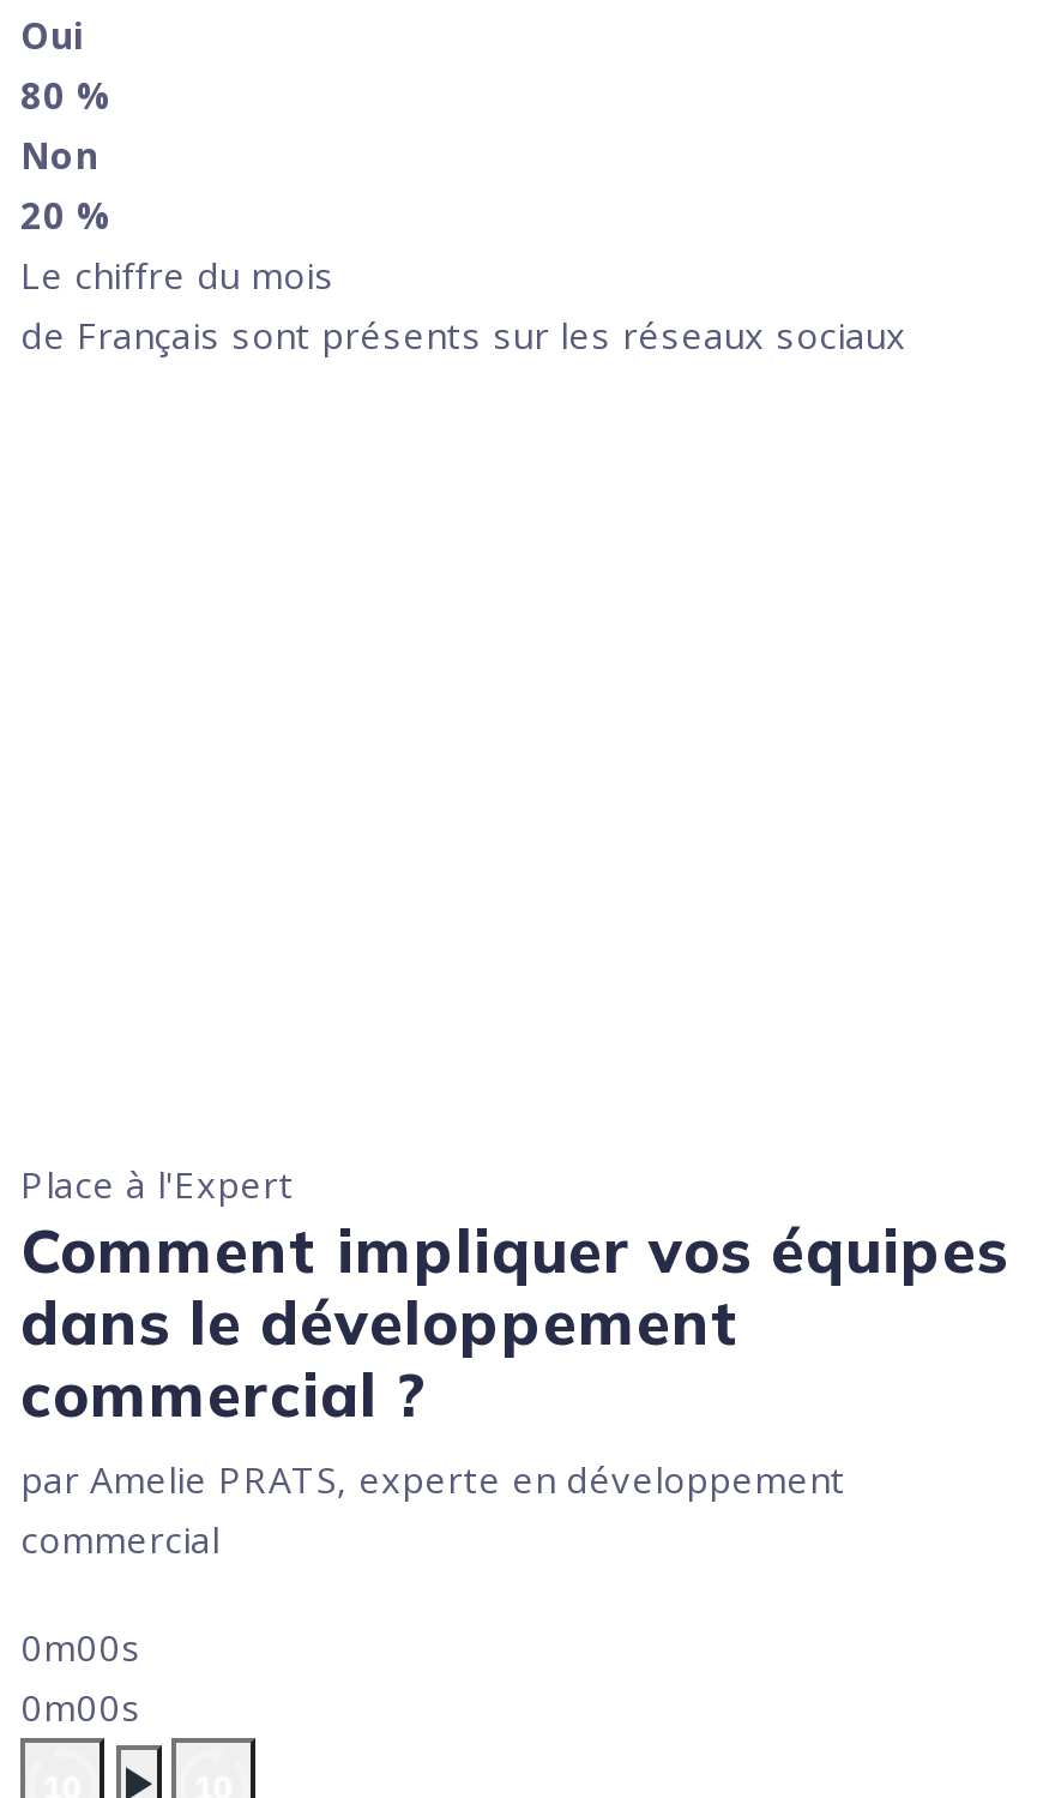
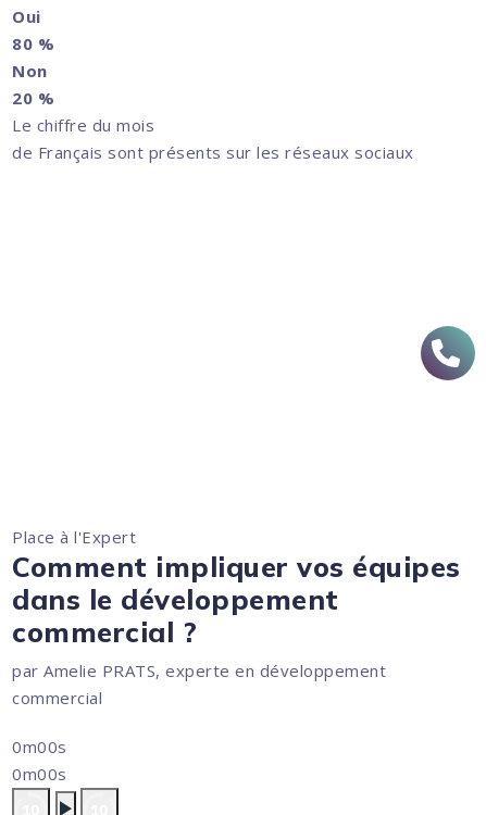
none -> [420,325,476,381] [image]

